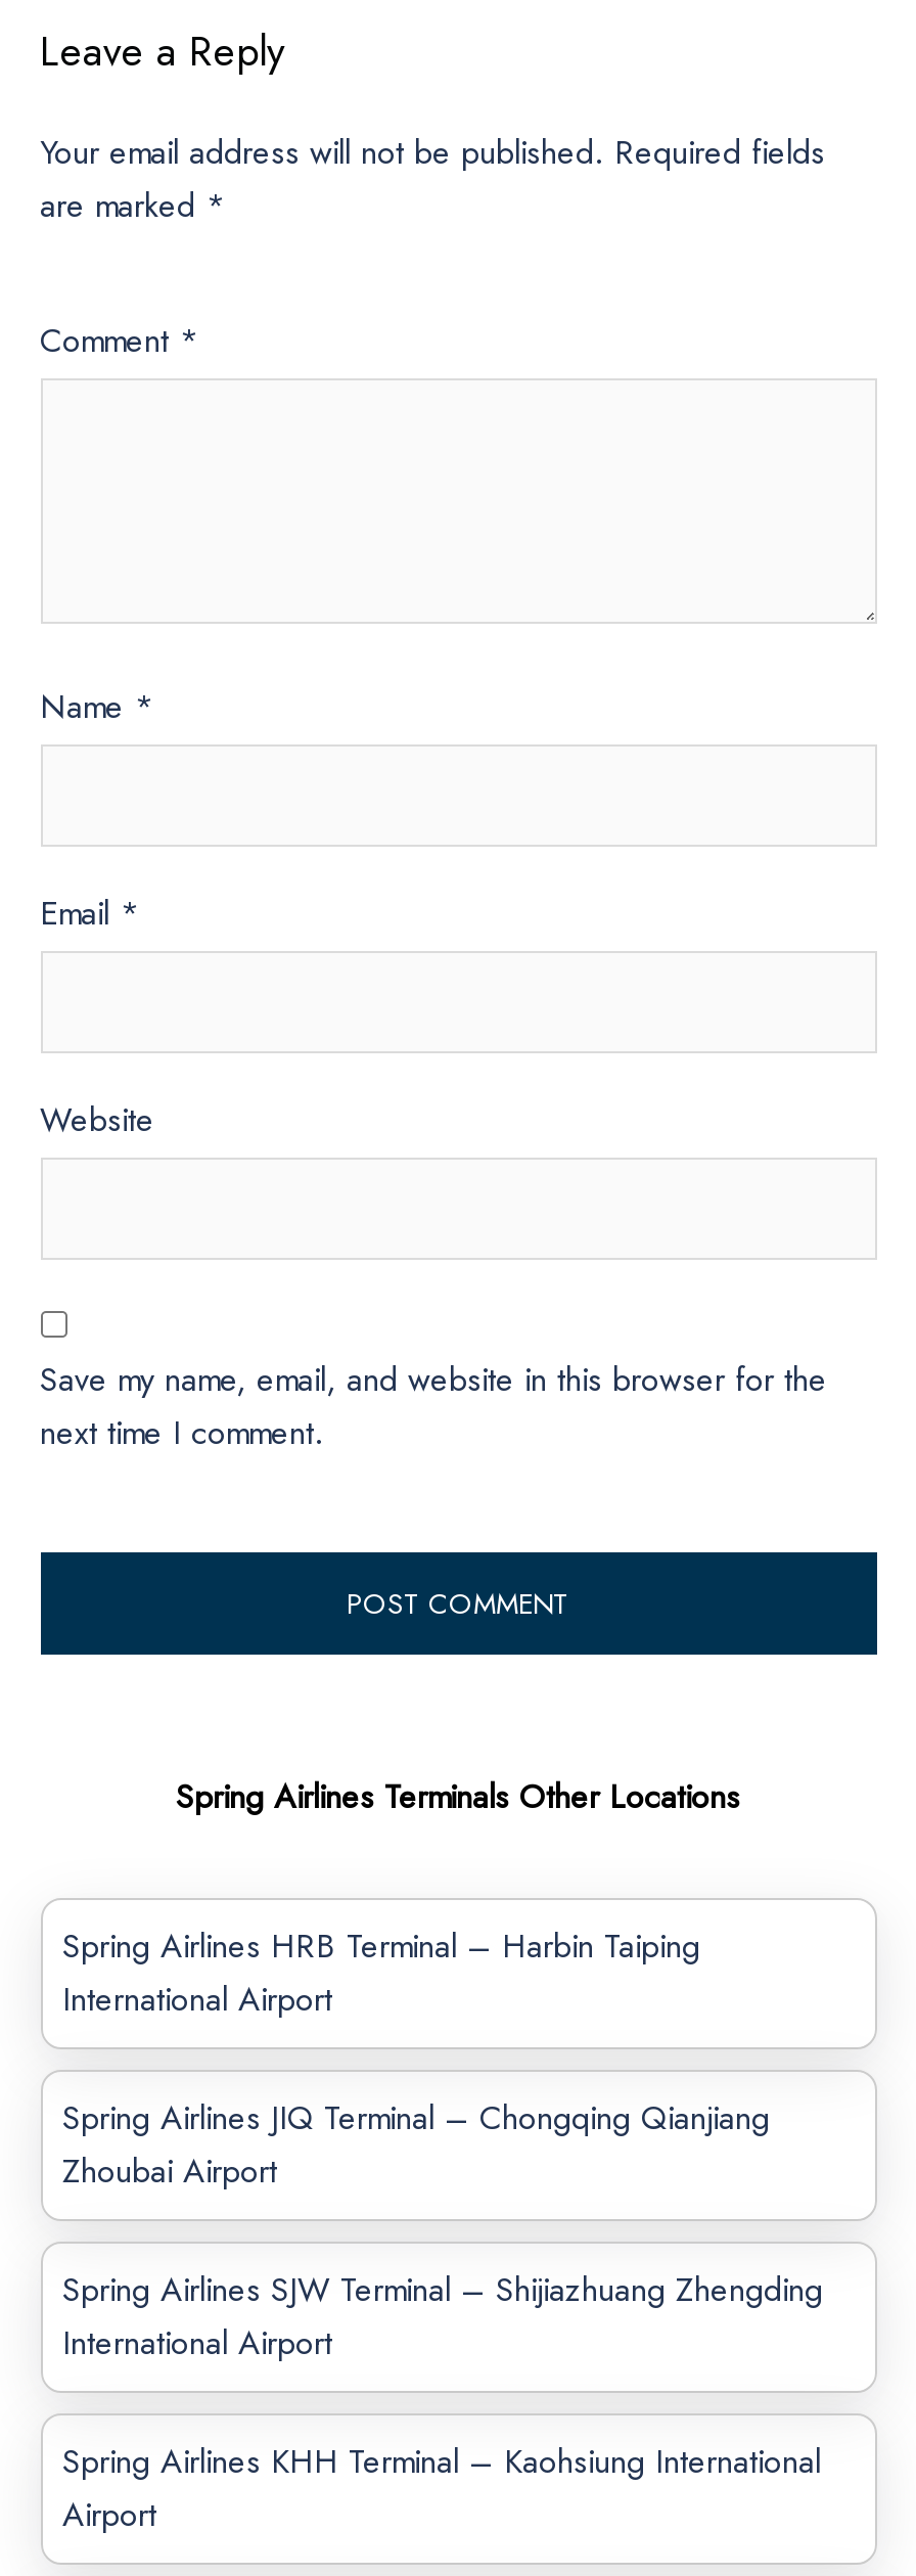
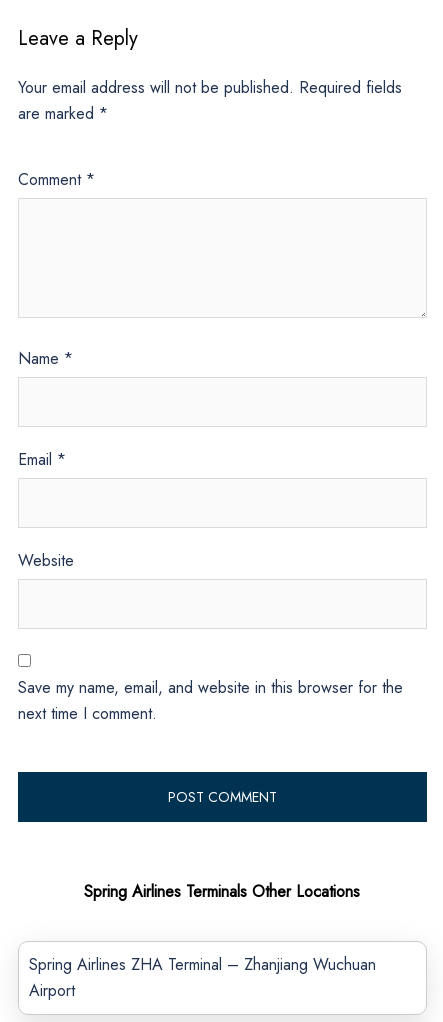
[62,1923,823,2486] Spring Airlines HRB Terminal – Harbin Taiping | International Airport | Spring Airlines JIQ Terminal – Chongqing Qianjiang | Zhoubai Airport | Spring Airlines SJW Terminal – Shijiazhuang Zhengding | International Airport | Spring Airlines KHH Terminal – Kaohsiung International -> [28,953,375,976] Spring Airlines ZHA Terminal – Zhanjiang Wuchuan

